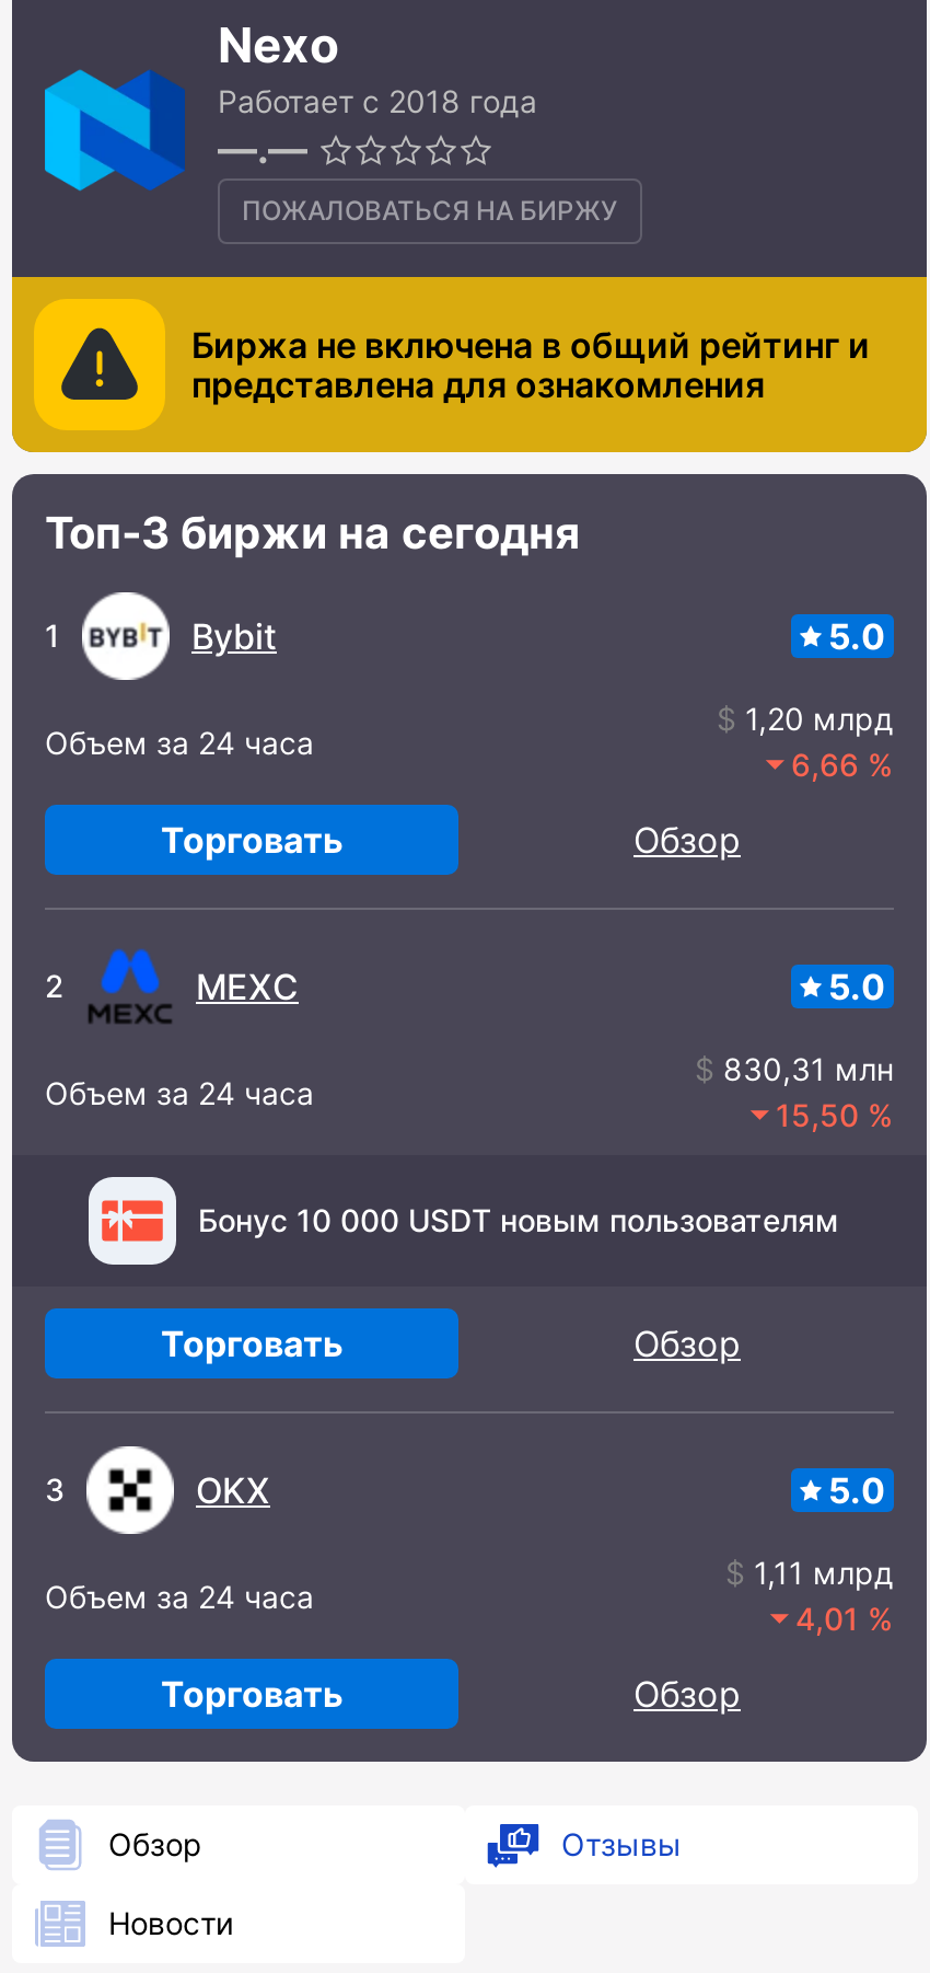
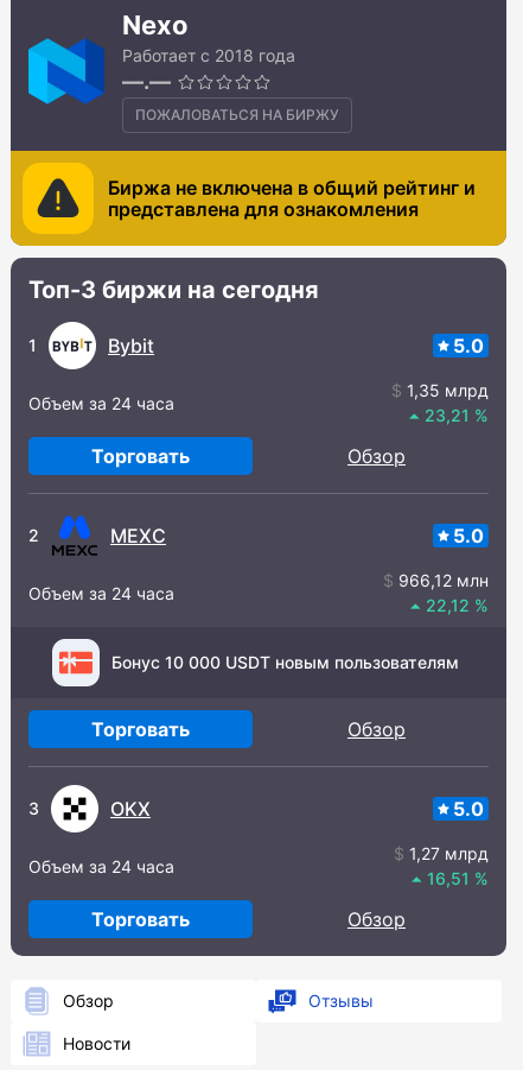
[745,701,894,738] 1,20 млрд -> [407,380,489,401] 1,35 млрд
[791,746,859,784] 6,66 -> [425,405,470,426] 23,21
[723,1051,894,1088] 830,31 млн -> [398,571,489,591] 966,12 млн
[776,1097,859,1134] 15,50 -> [426,595,470,616] 22,12
[754,1555,894,1592] 1,11 млрд -> [409,844,489,864] 1,27 млрд
[795,1601,859,1638] 4,01 -> [427,869,470,889] 16,51

